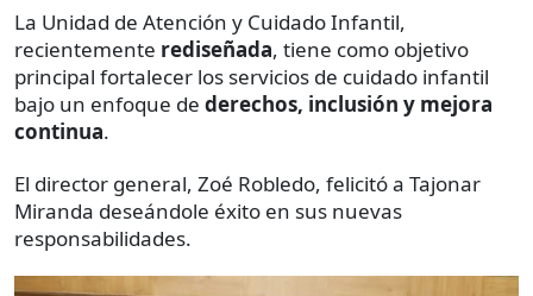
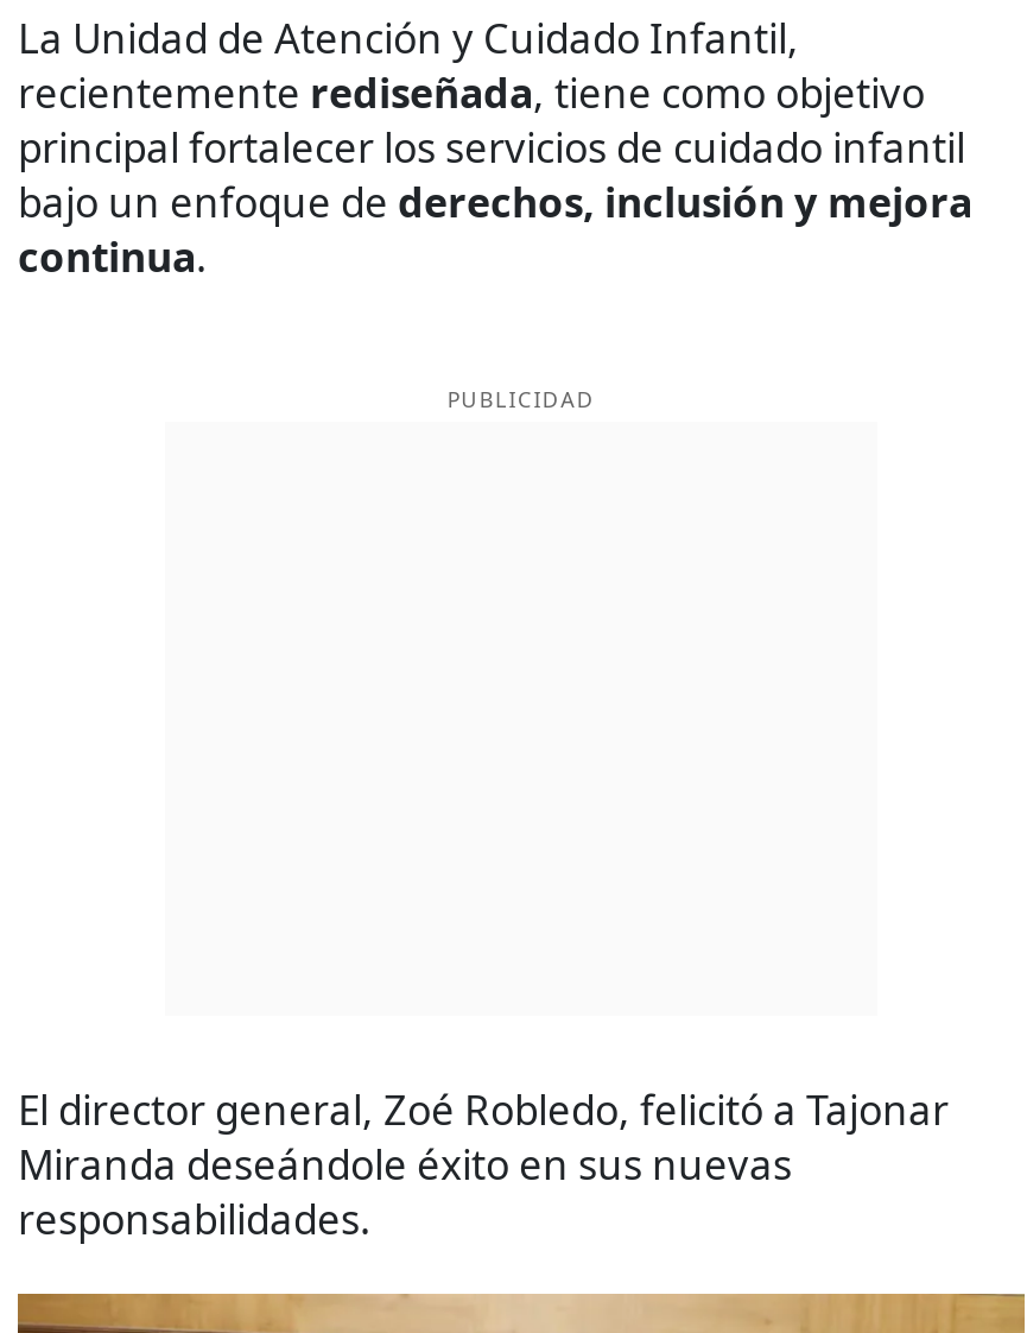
none -> [447,384,595,415] PUBLICIDAD

